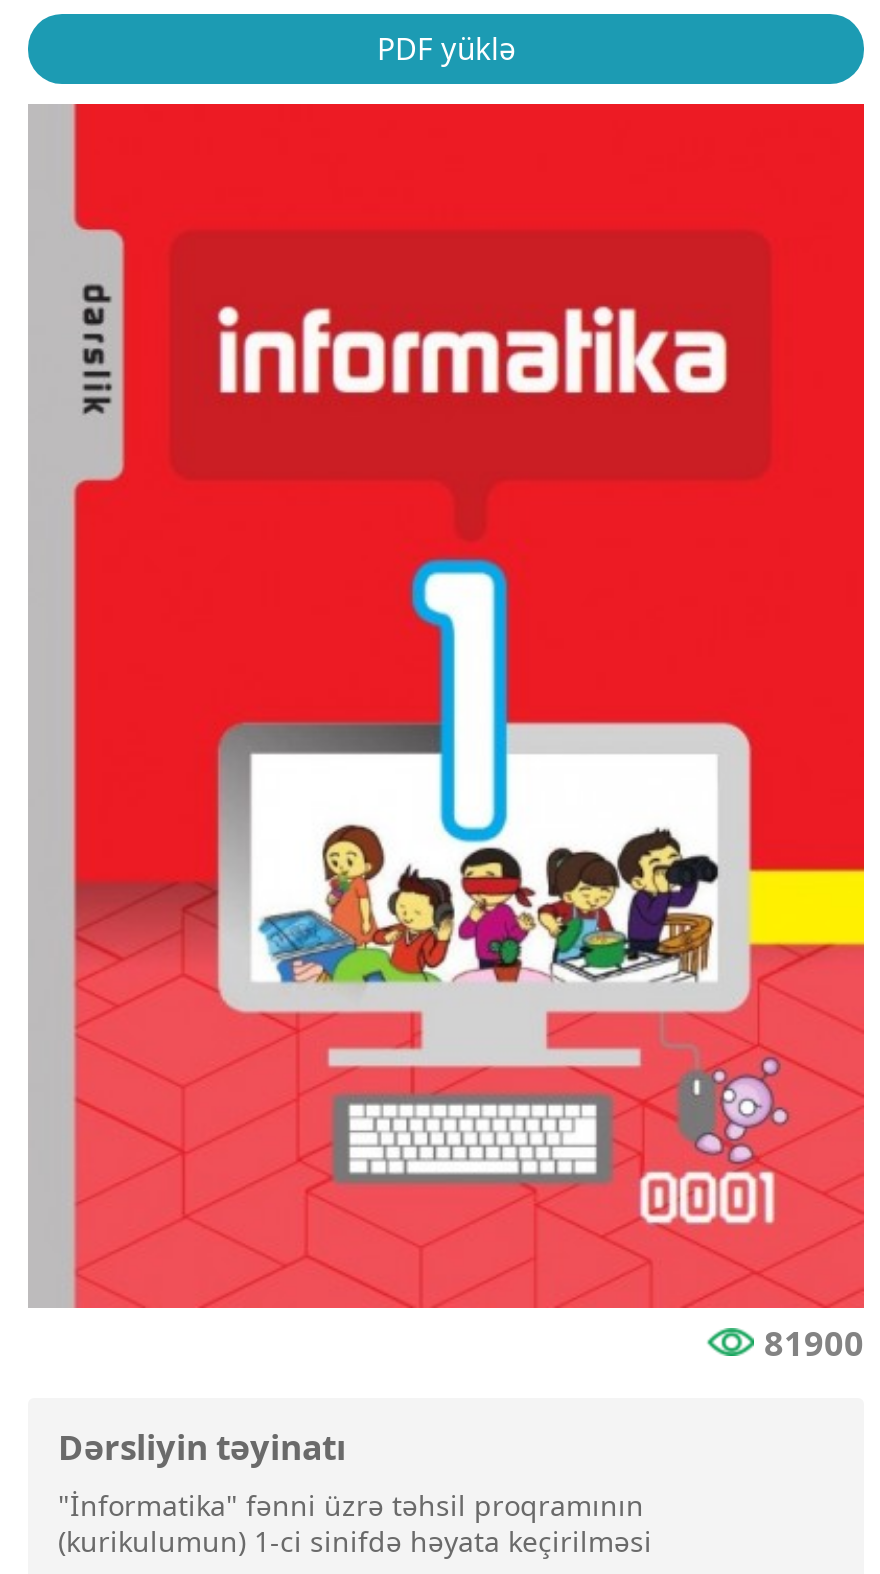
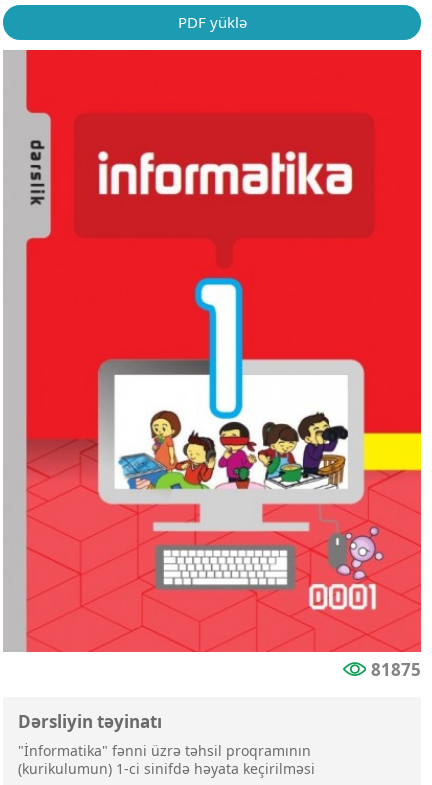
[764,1320,864,1366] 81900 -> [371,658,421,681] 81875

